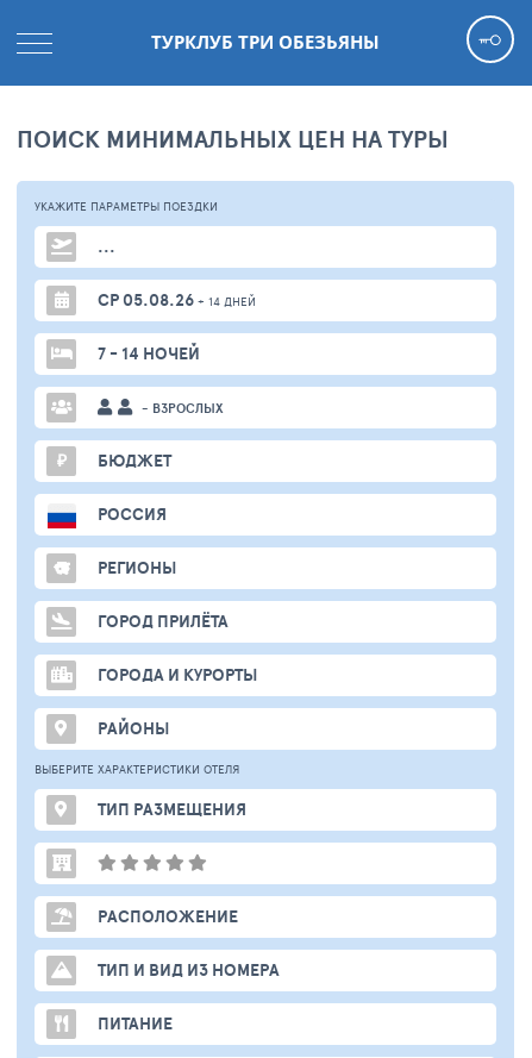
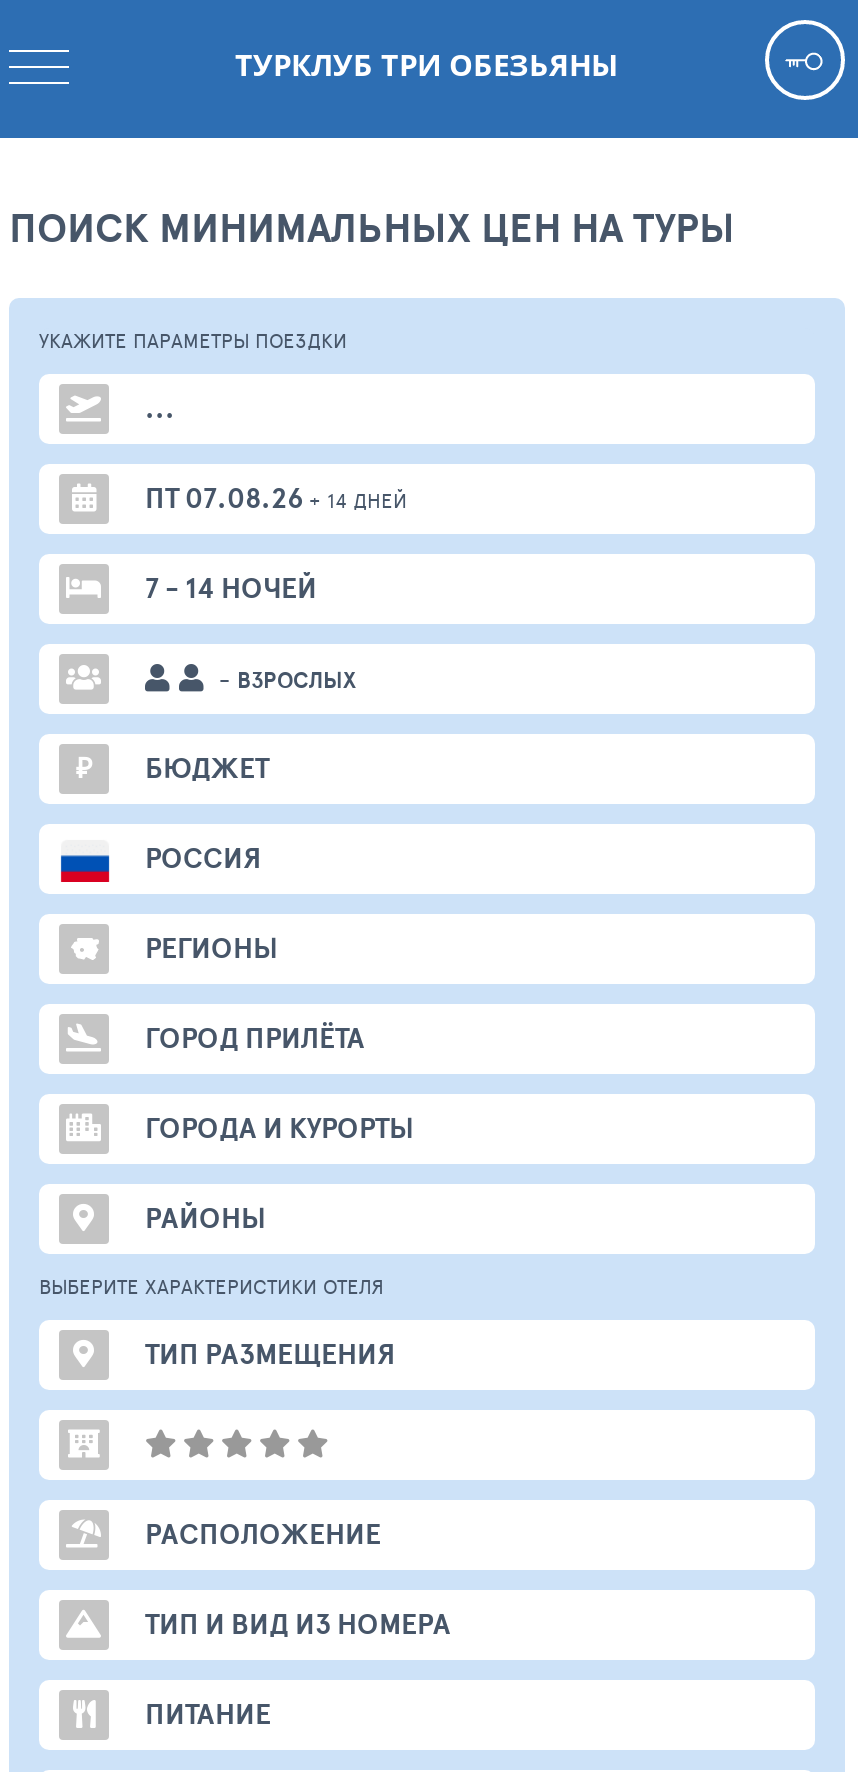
[98,288,256,312] СР 05.08.26 + 14 ДНЕЙ -> [145,478,407,518] ПТ 07.08.26 + 14 ДНЕЙ

